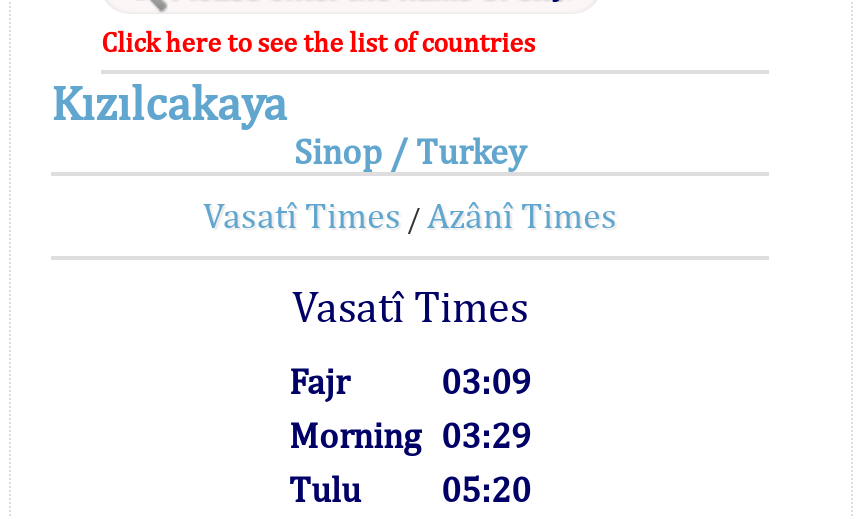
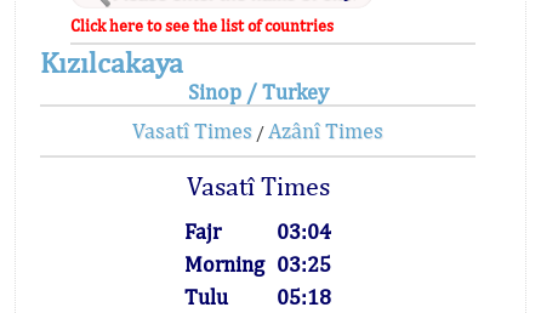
[441,360,531,402] 03:09 -> [277,218,331,244] 03:04
[289,414,531,456] Morning 03:29 -> [184,251,331,277] Morning 03:25
[289,468,531,510] Tulu 05:20 -> [184,284,331,309] Tulu 05:18

